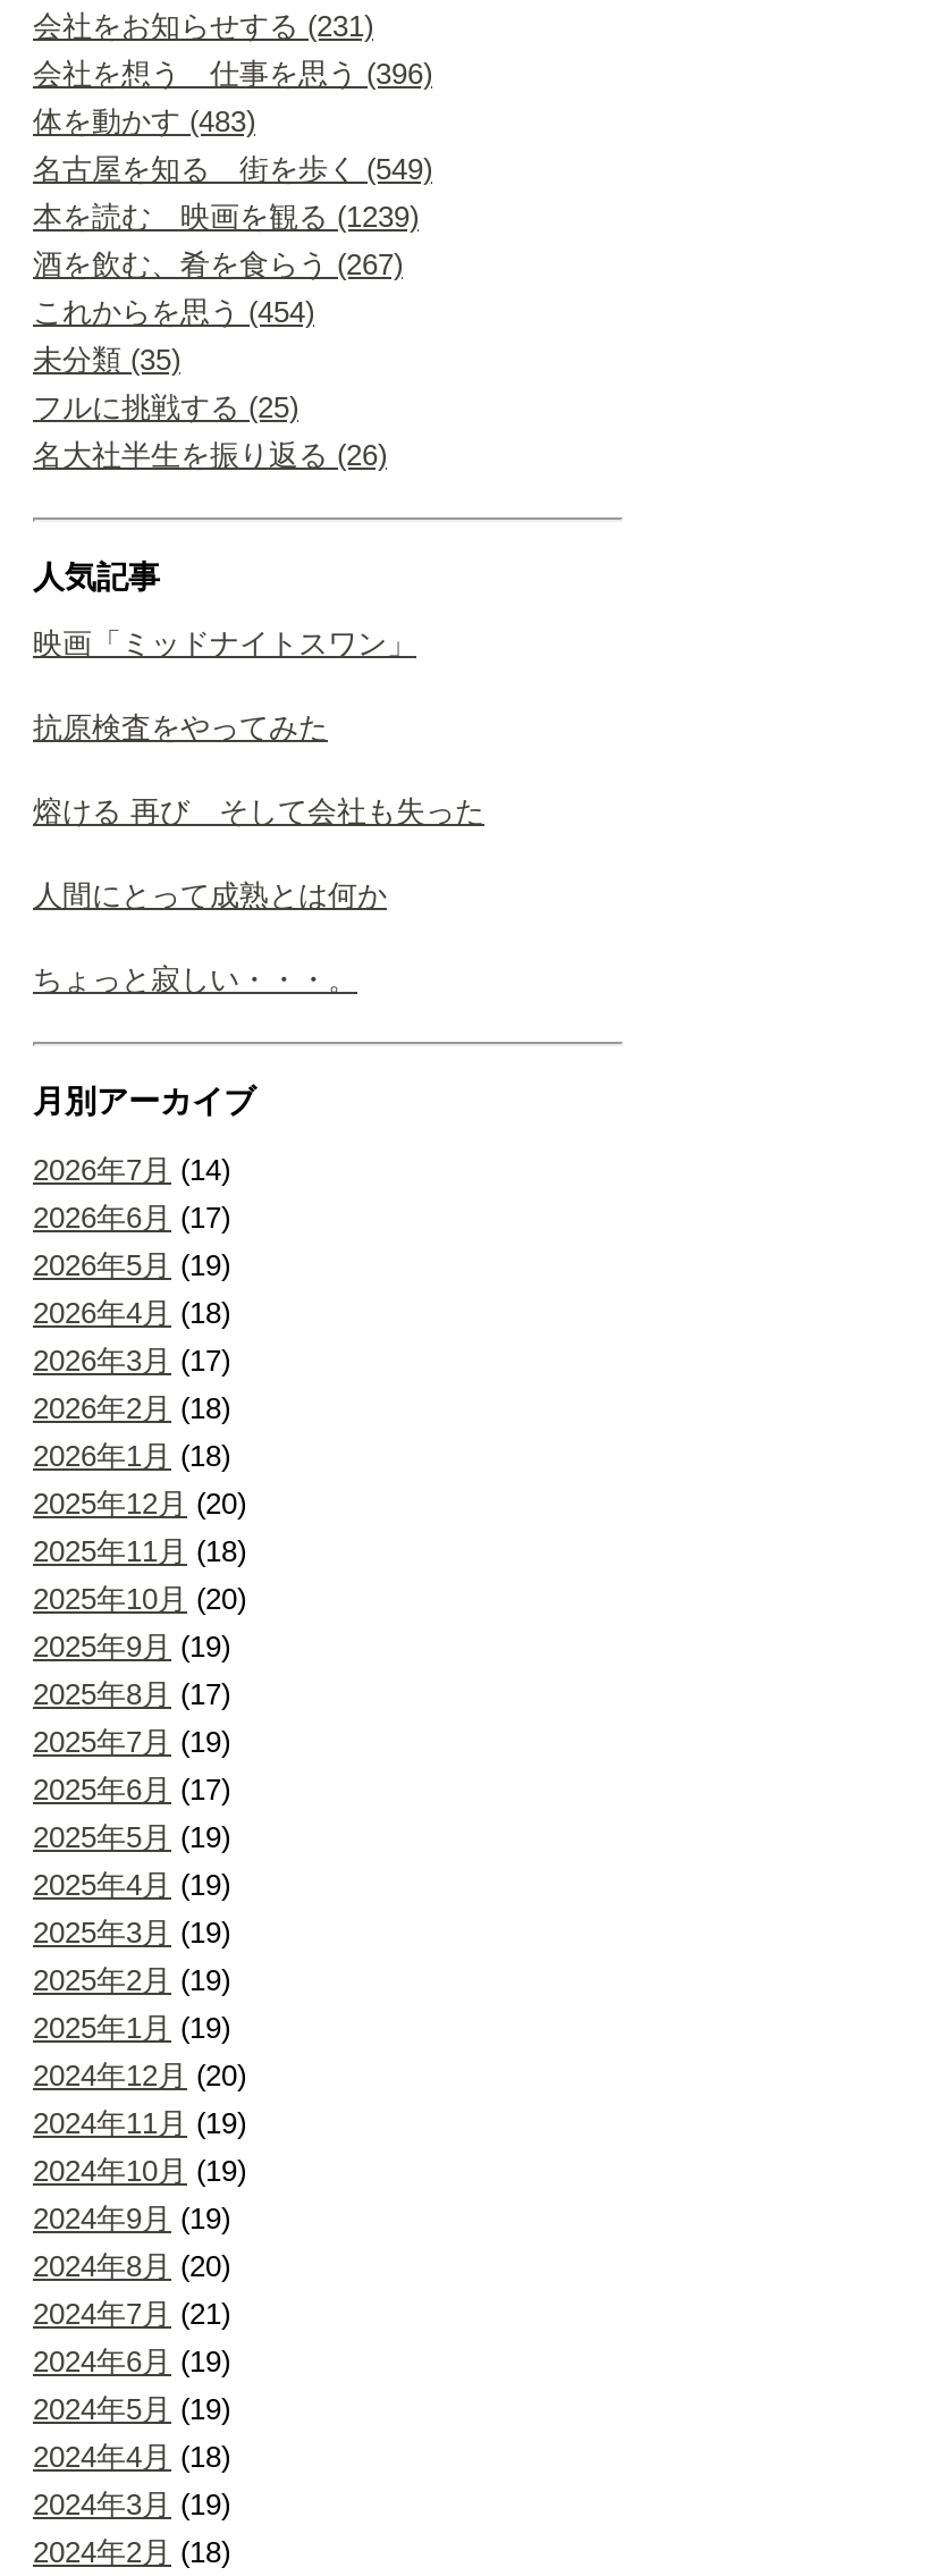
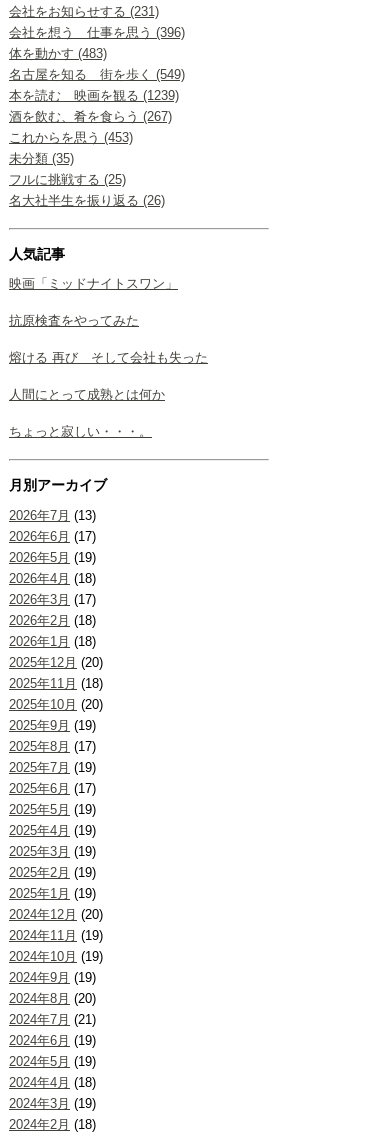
[33,295,314,329] これからを思う (454) -> [9,130,133,145] これからを思う (453)
[33,1153,230,1187] 2026年7月(14) -> [9,508,96,523] 2026年7月(13)

